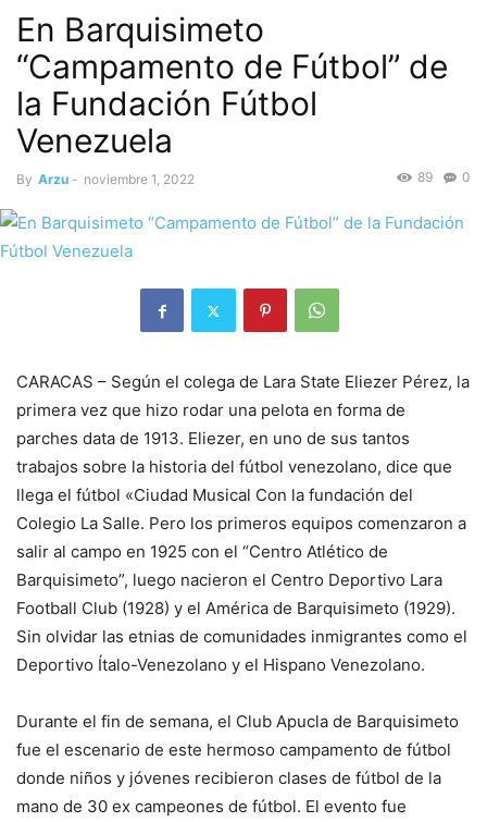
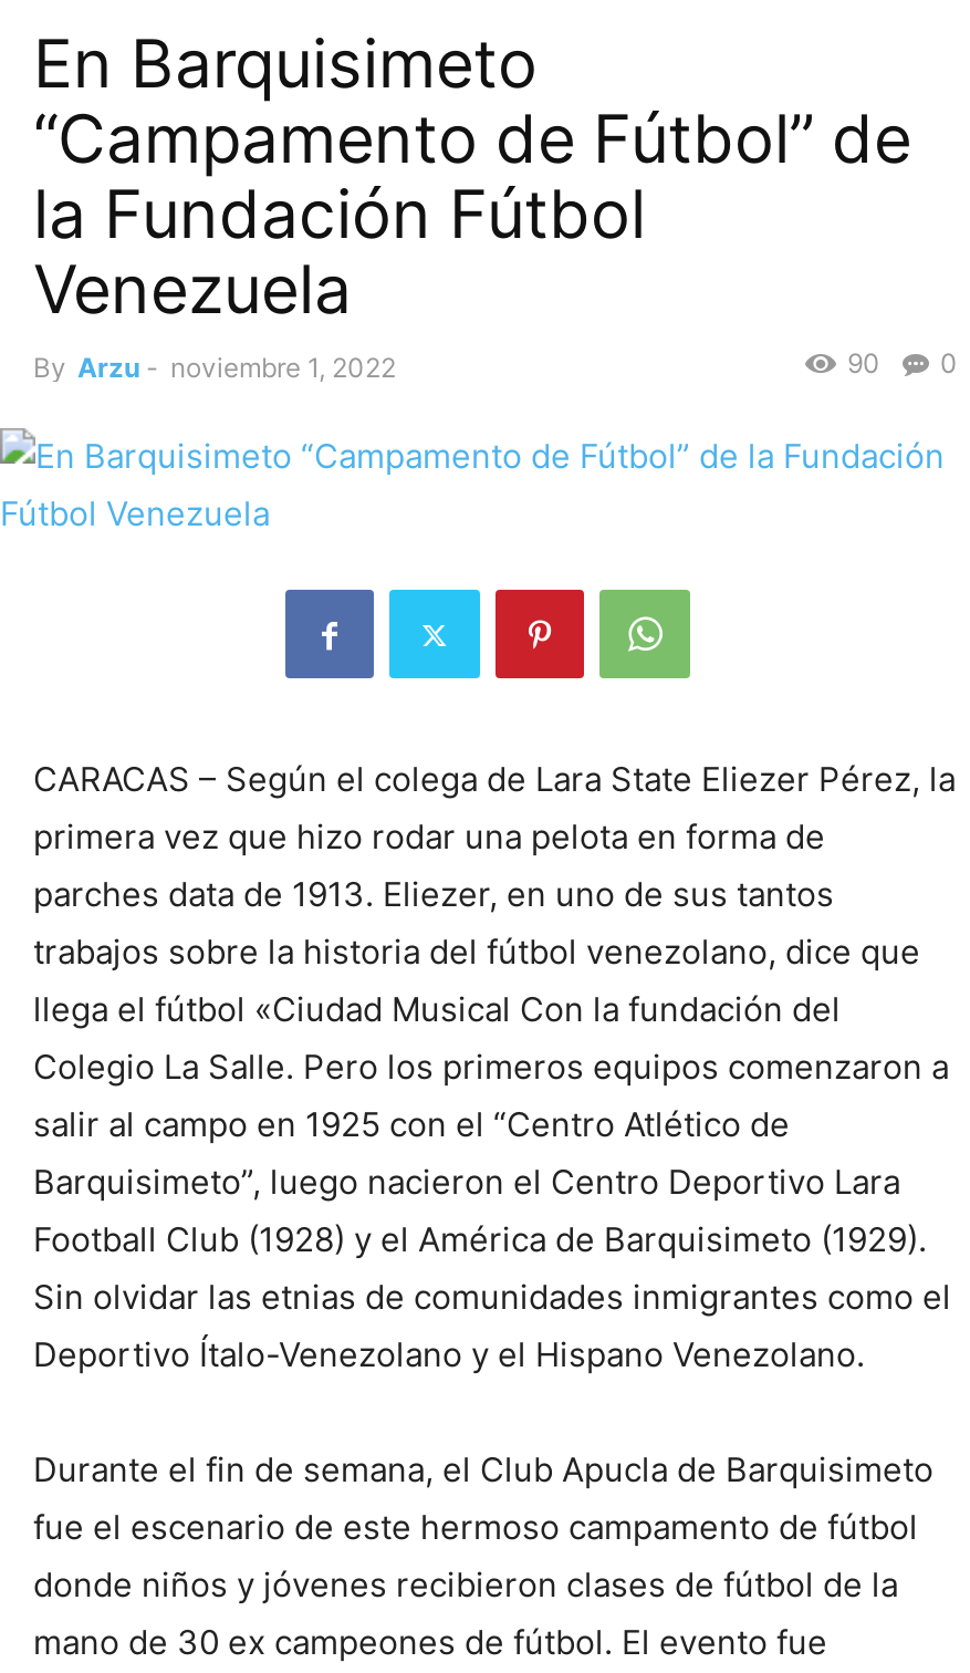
[417,169,471,185] 89 0 -> [847,346,958,380] 90 0

